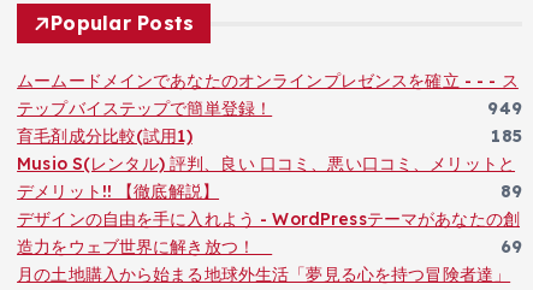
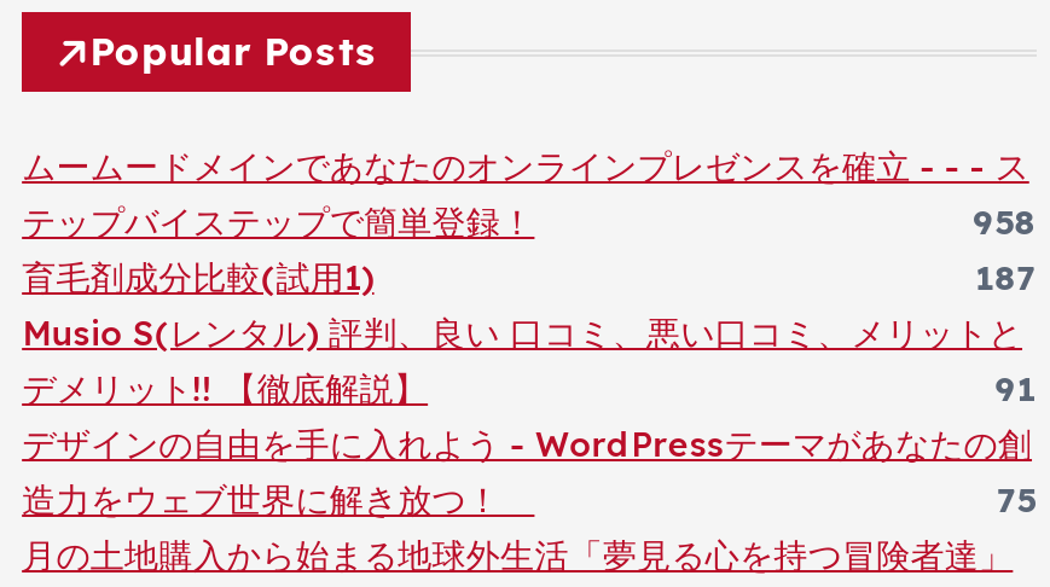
[488,98,522,120] 949 -> [973,201,1036,245] 958
[491,126,522,147] 185 -> [975,257,1036,301] 187
[500,181,522,203] 89 -> [995,368,1036,412] 91
[500,236,522,258] 69 -> [997,479,1036,523] 75

